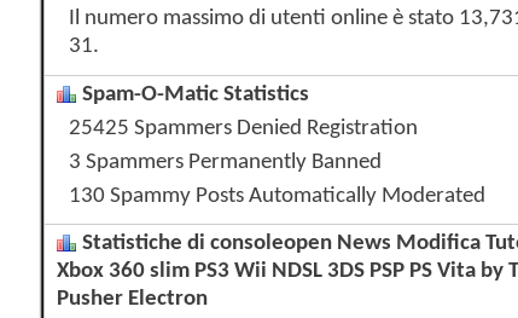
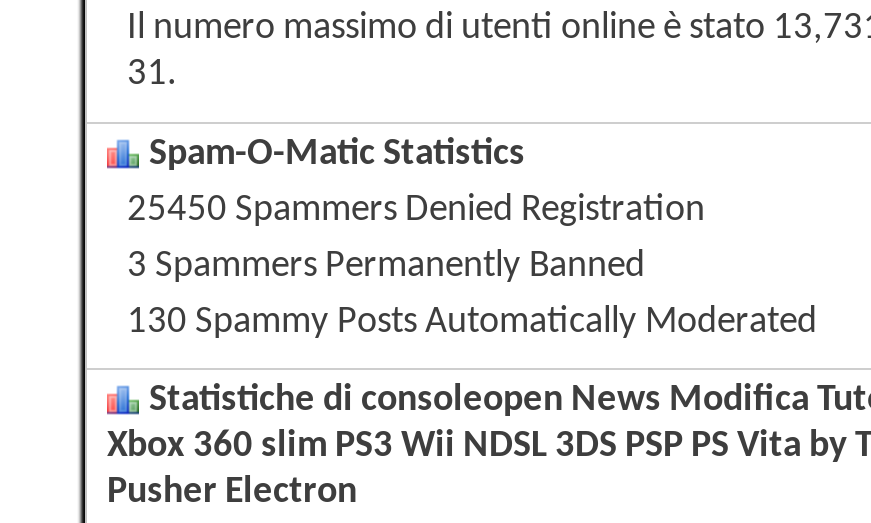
[69,117,418,140] 25425 Spammers Denied Registration -> [127,191,705,229] 25450 Spammers Denied Registration

